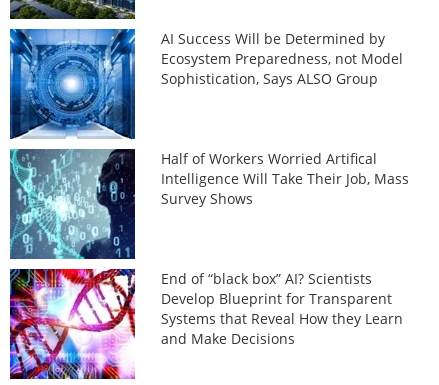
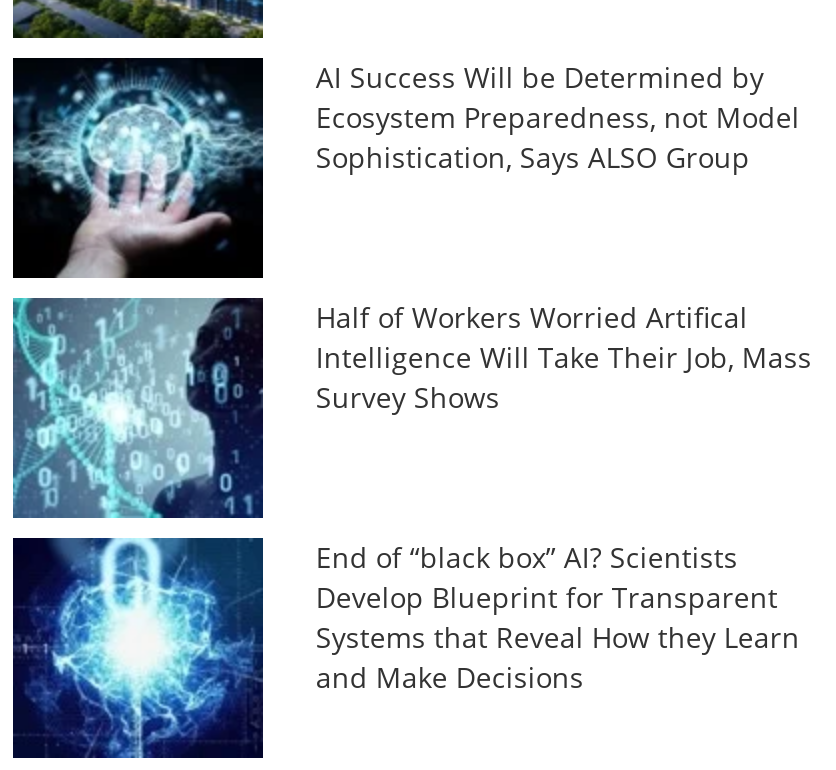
[9,28,136,140] [image] -> [11,56,265,280] [image]
[9,268,136,380] [image] -> [11,536,265,760] [image]

